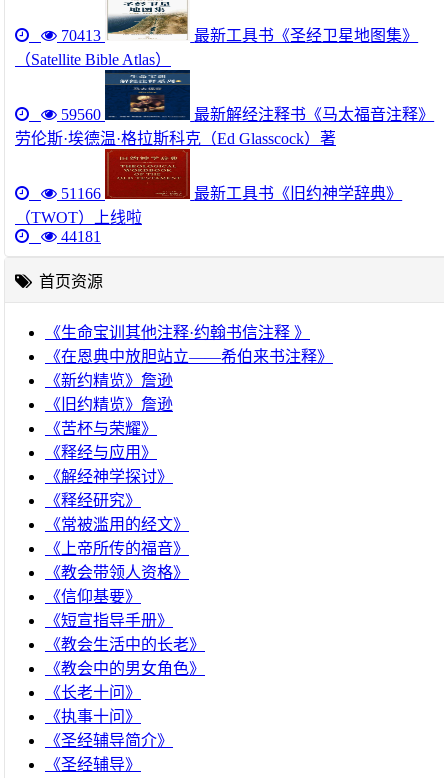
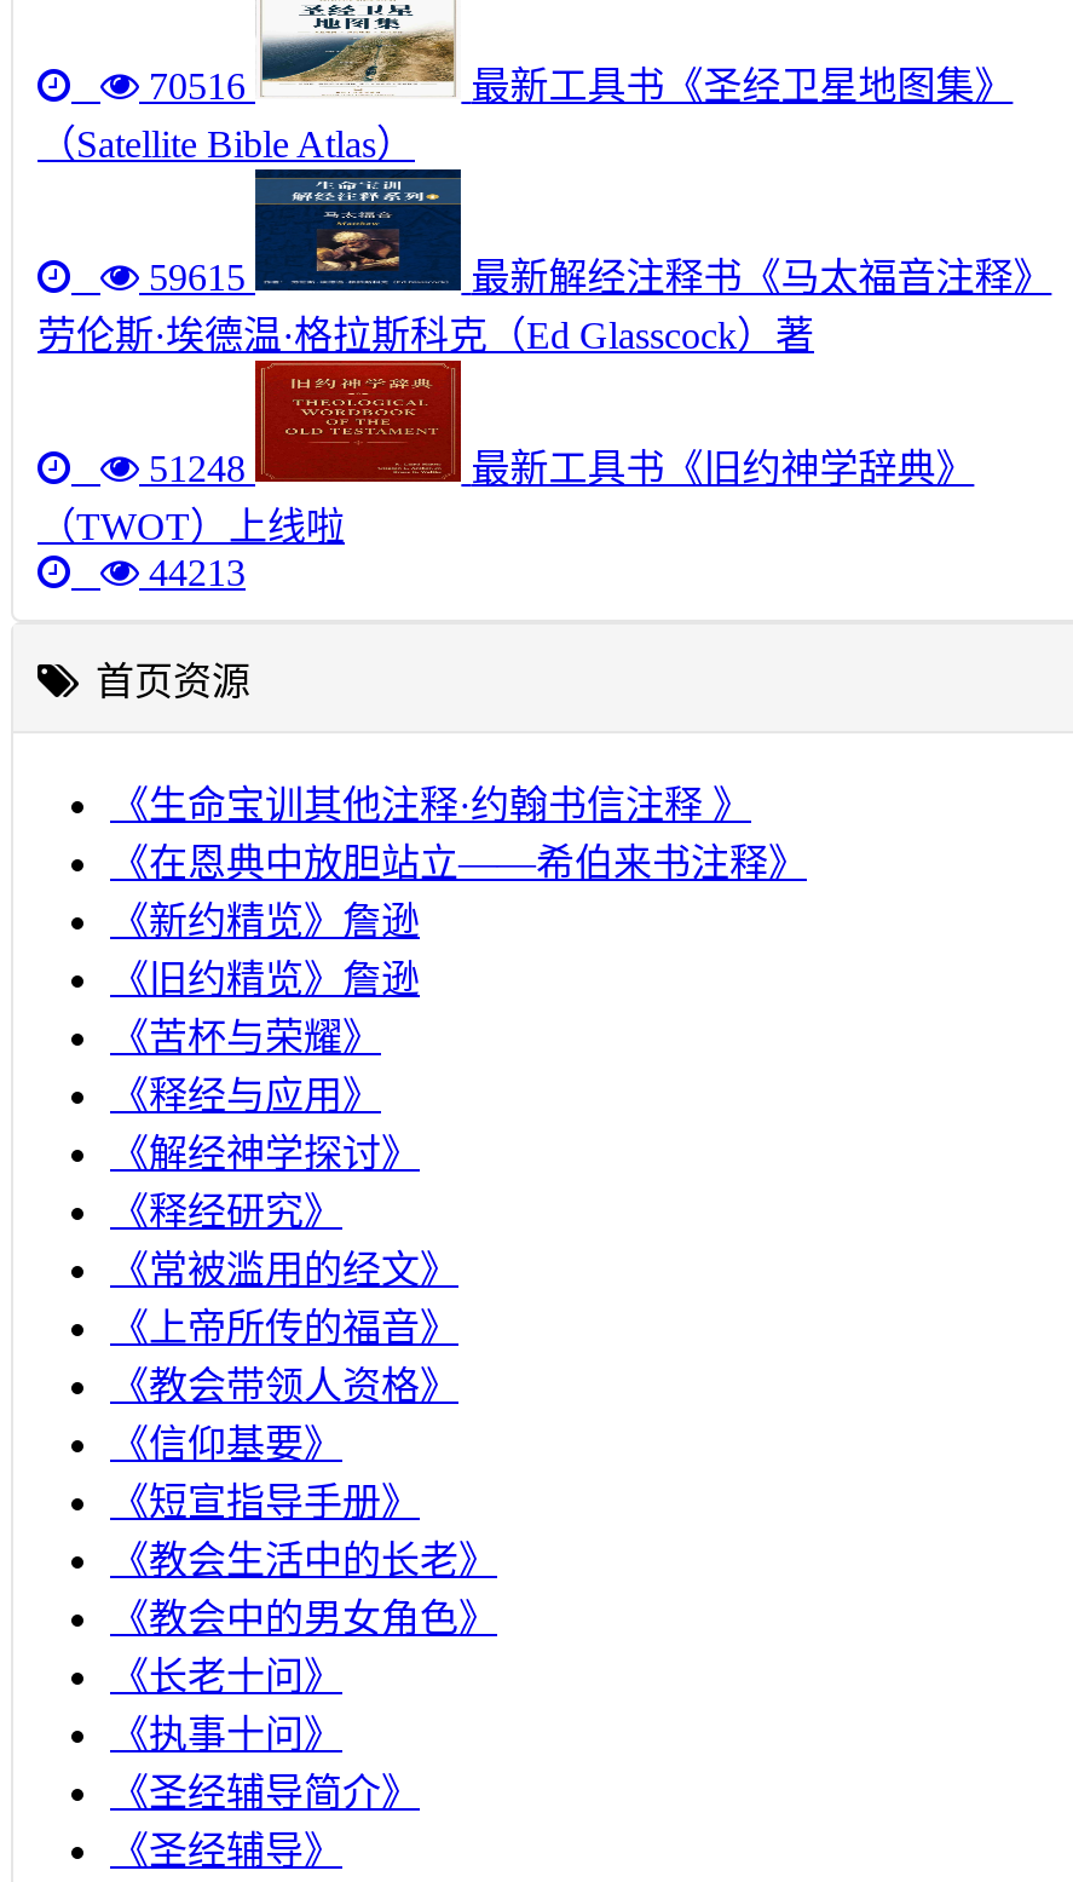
[57,27,101,44] 70413 -> [139,65,246,106] 70516
[57,106,101,123] 59560 -> [139,256,246,297] 59615
[57,185,101,202] 51166 -> [139,447,246,488] 51248
[57,228,101,245] 44181 -> [139,551,246,593] 44213

